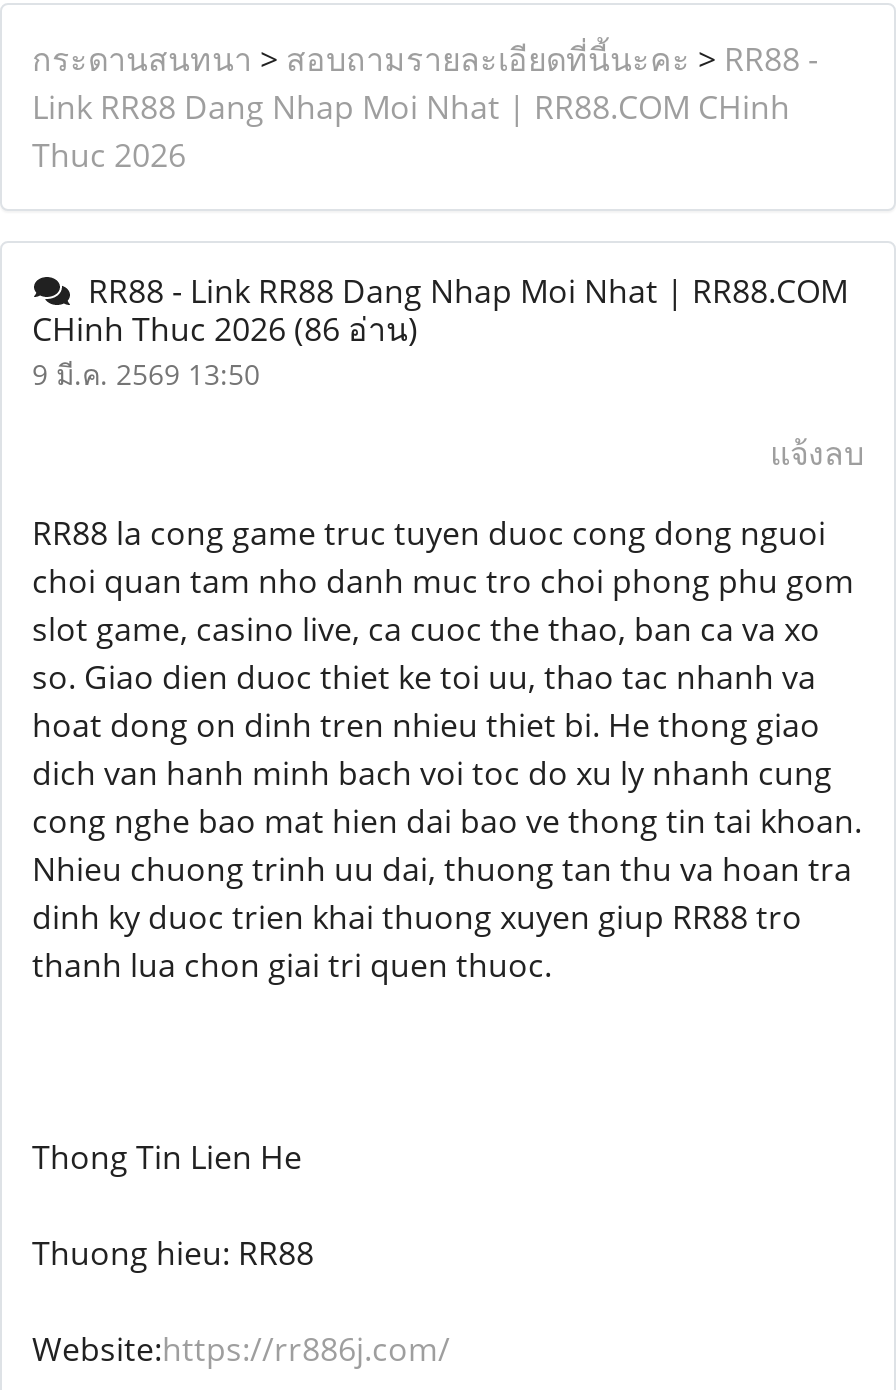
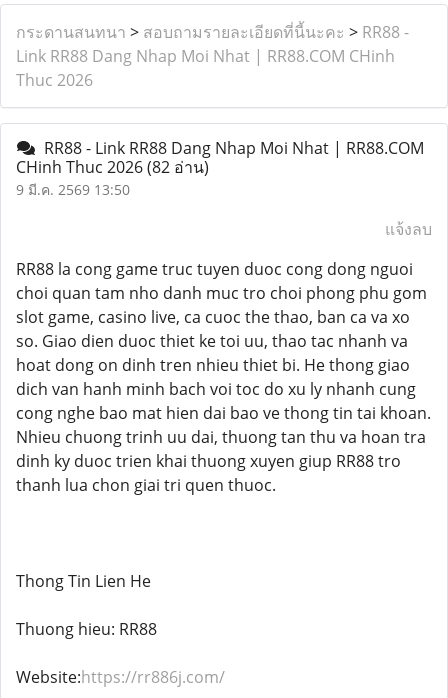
[32,307,418,351] CHinh Thuc 2026 (86 อ่าน) -> [16,156,209,178] CHinh Thuc 2026 (82 อ่าน)

